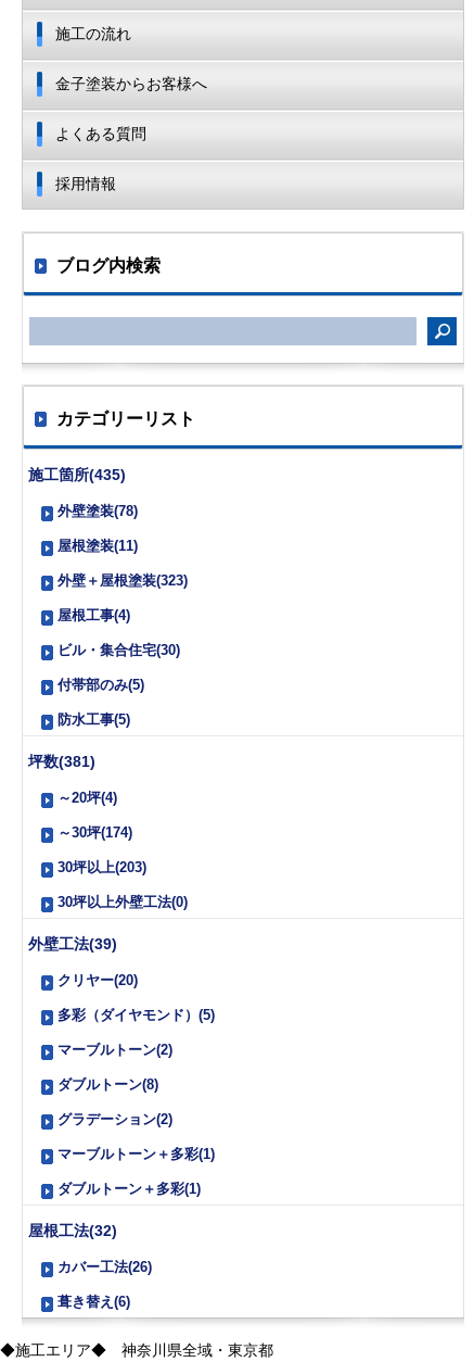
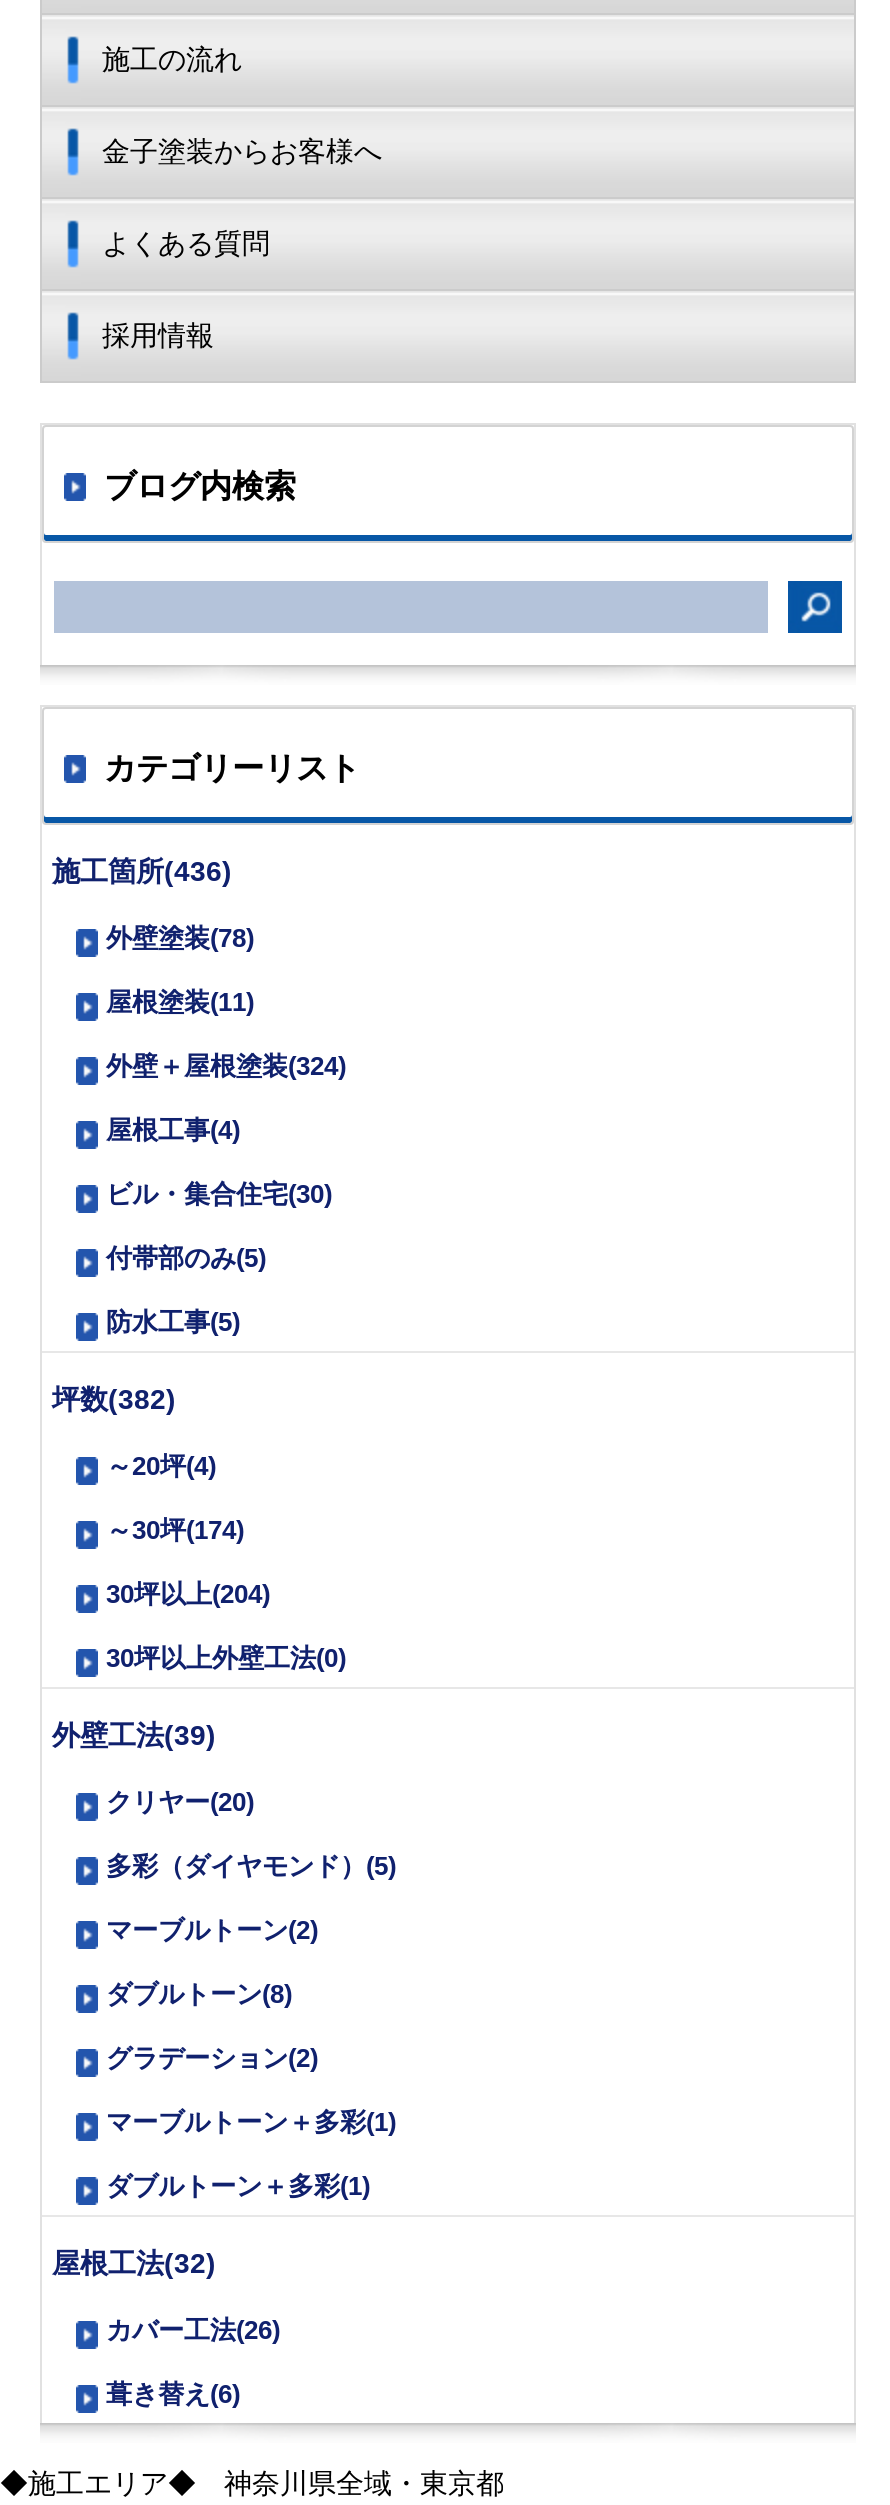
[28,465,126,483] 施工箇所(435) -> [52,854,232,886] 施工箇所(436)
[57,572,188,588] 外壁＋屋根塗装(323) -> [106,1050,346,1080] 外壁＋屋根塗装(324)
[28,752,95,770] 坪数(381) -> [52,1382,176,1414] 坪数(382)
[57,859,146,875] 30坪以上(203) -> [106,1578,270,1608] 30坪以上(204)

